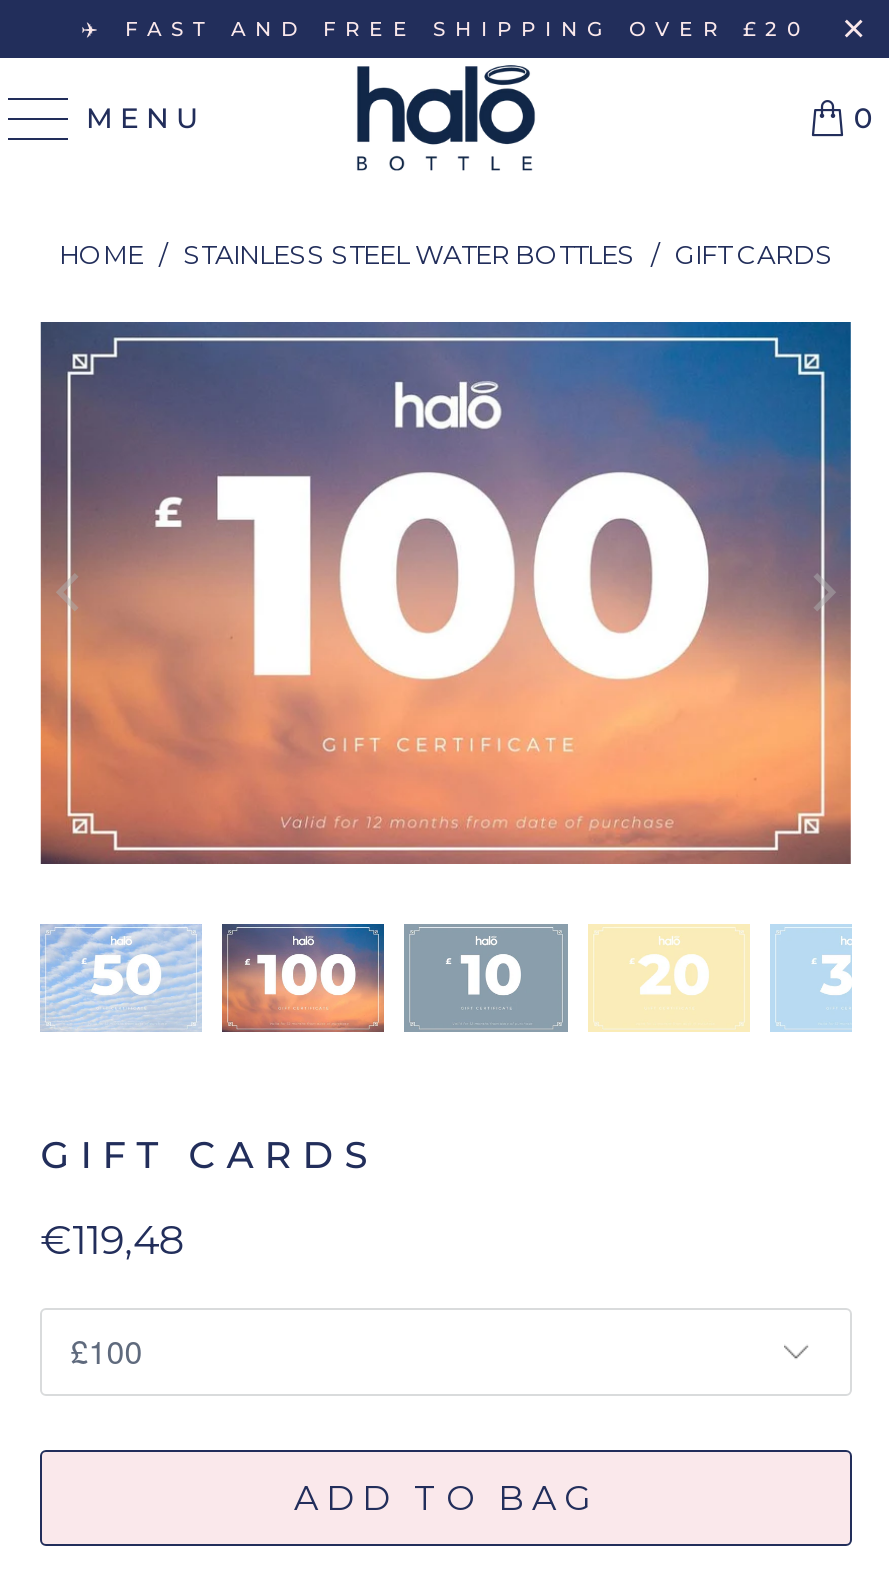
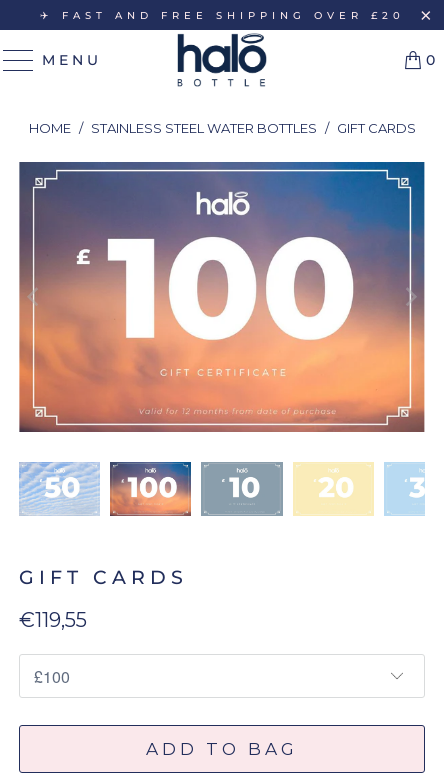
[40,1216,182,1264] €119,48 -> [19,608,87,632] €119,55

